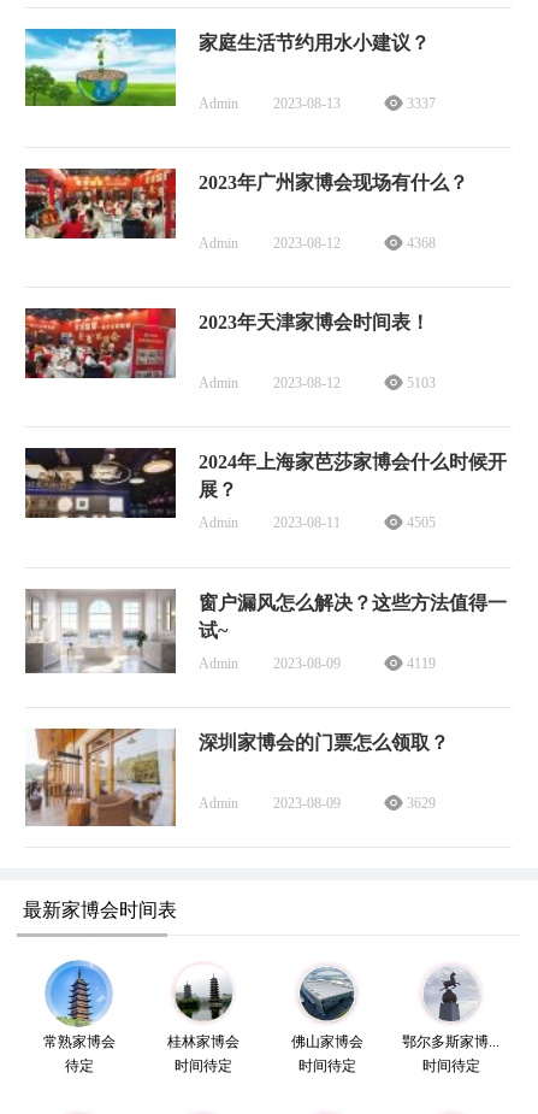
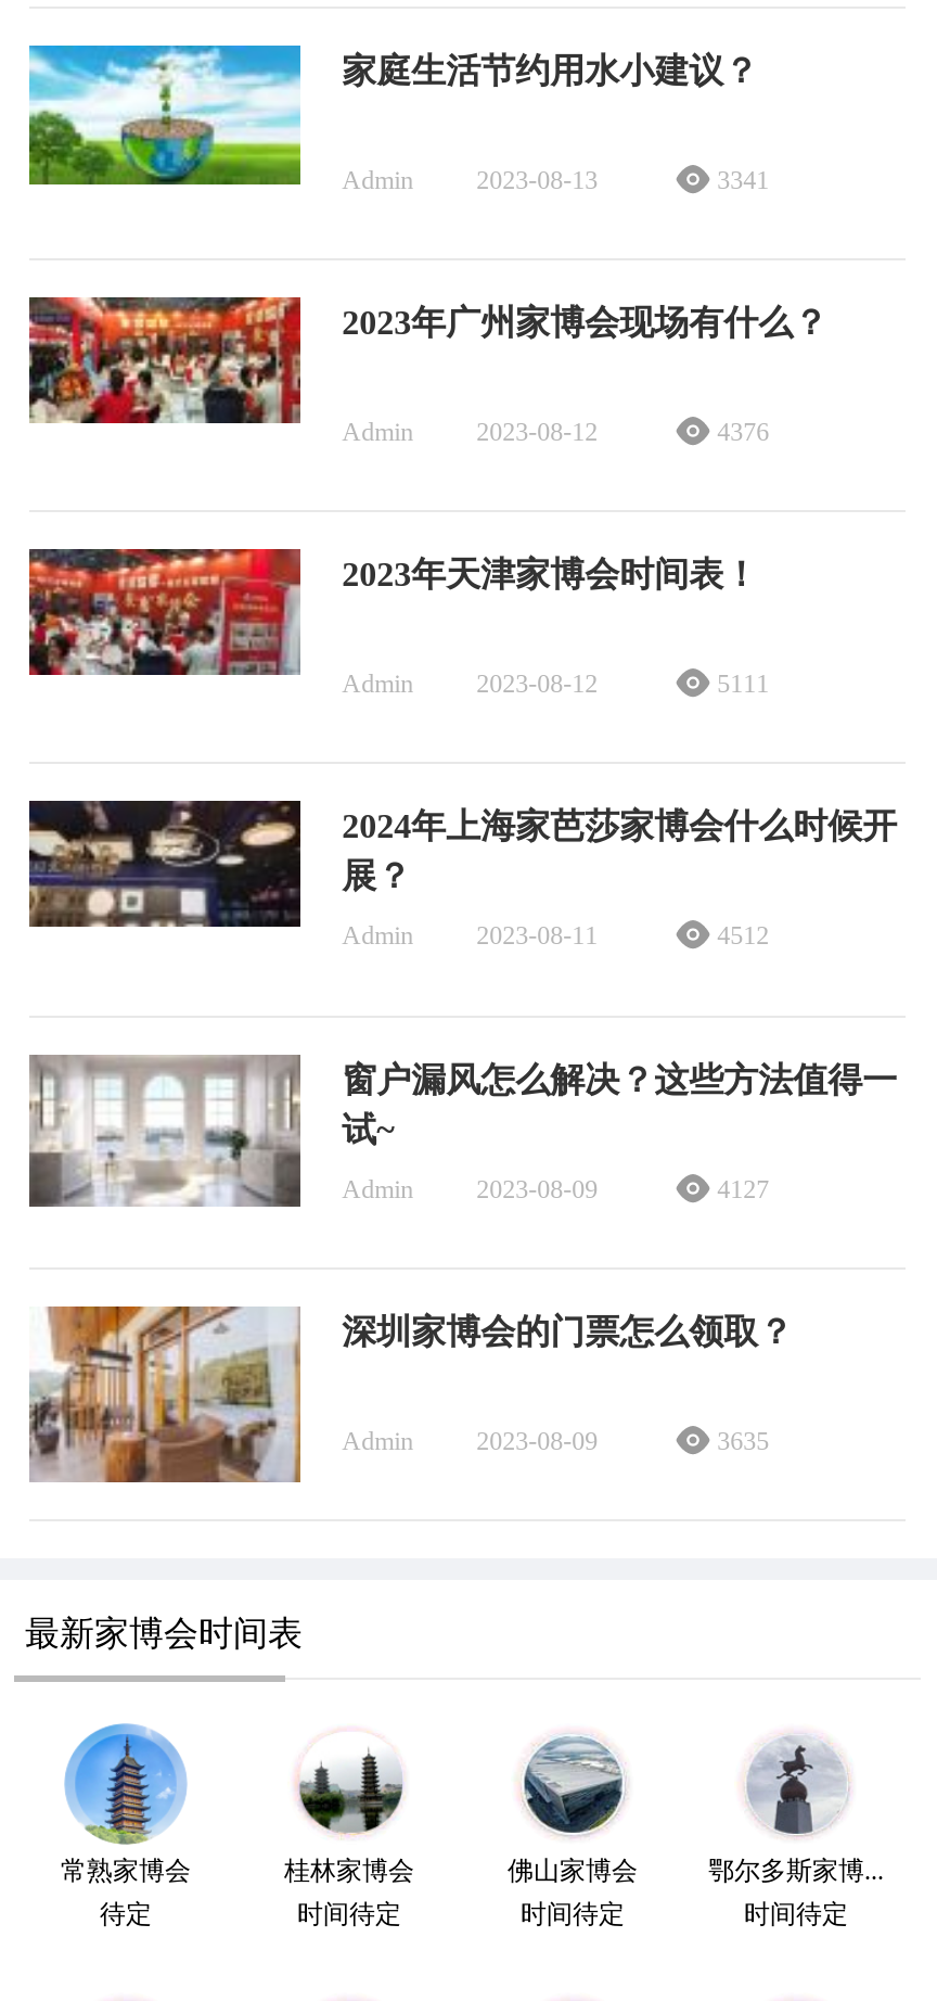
[407,95,436,112] 3337 -> [717,164,769,195] 3341
[407,235,436,252] 4368 -> [717,416,769,447] 4376
[407,375,436,392] 5103 -> [717,669,769,699] 5111
[407,515,436,532] 4505 -> [717,921,769,951] 4512
[407,655,436,672] 4119 -> [717,1173,769,1204] 4127
[407,795,436,812] 3629 -> [717,1426,769,1456] 3635

